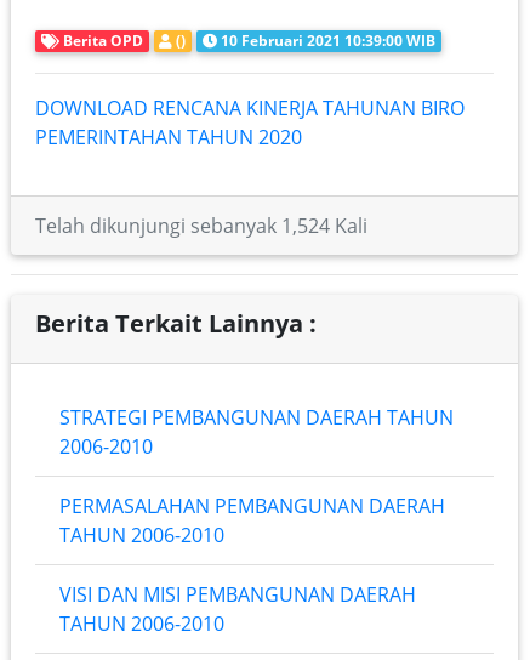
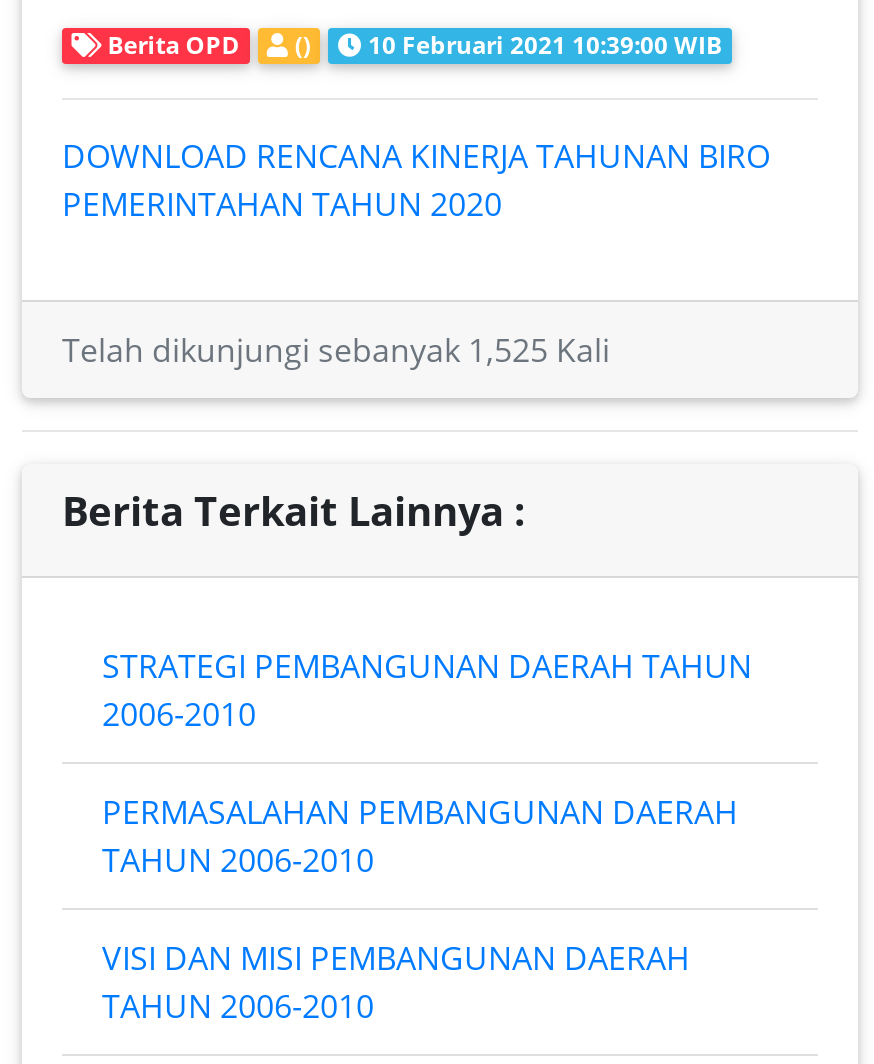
[35,212,367,239] Telah dikunjungi sebanyak 1,524 Kali -> [62,328,610,372] Telah dikunjungi sebanyak 1,525 Kali

